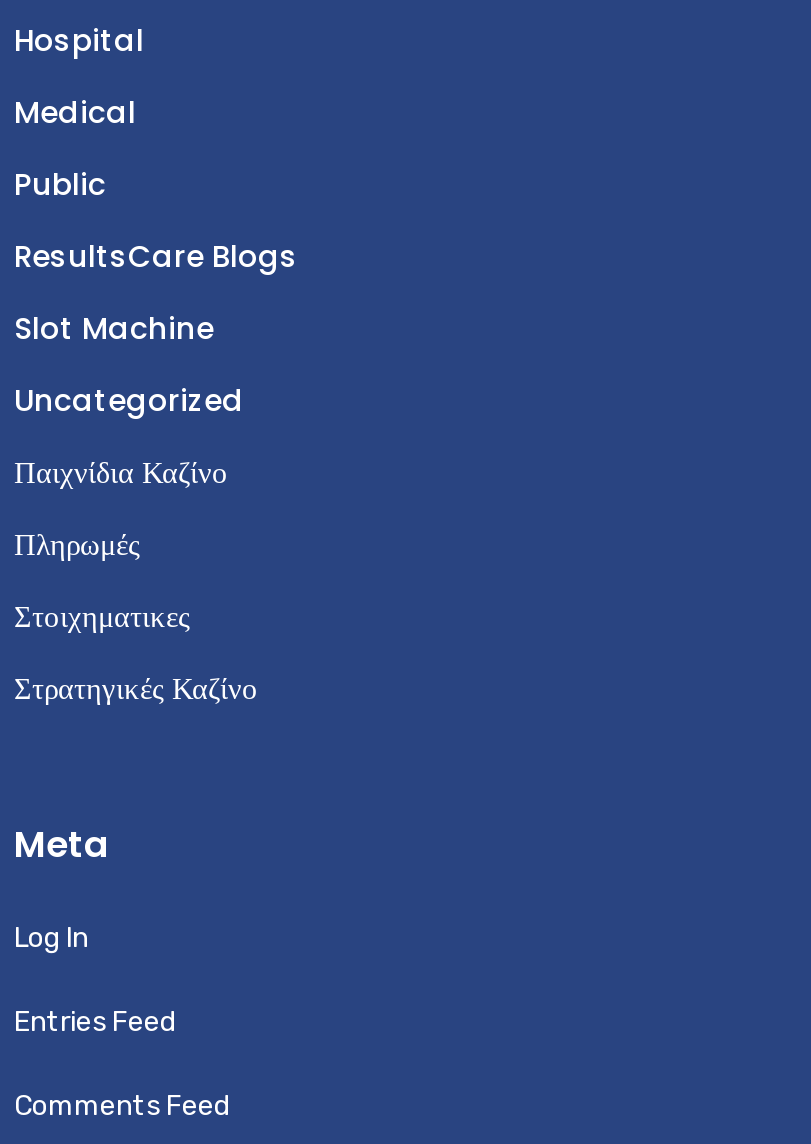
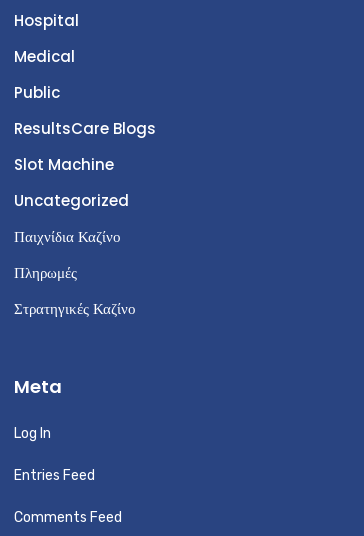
[14,595,190,637] Στοιχηματικες -> none

